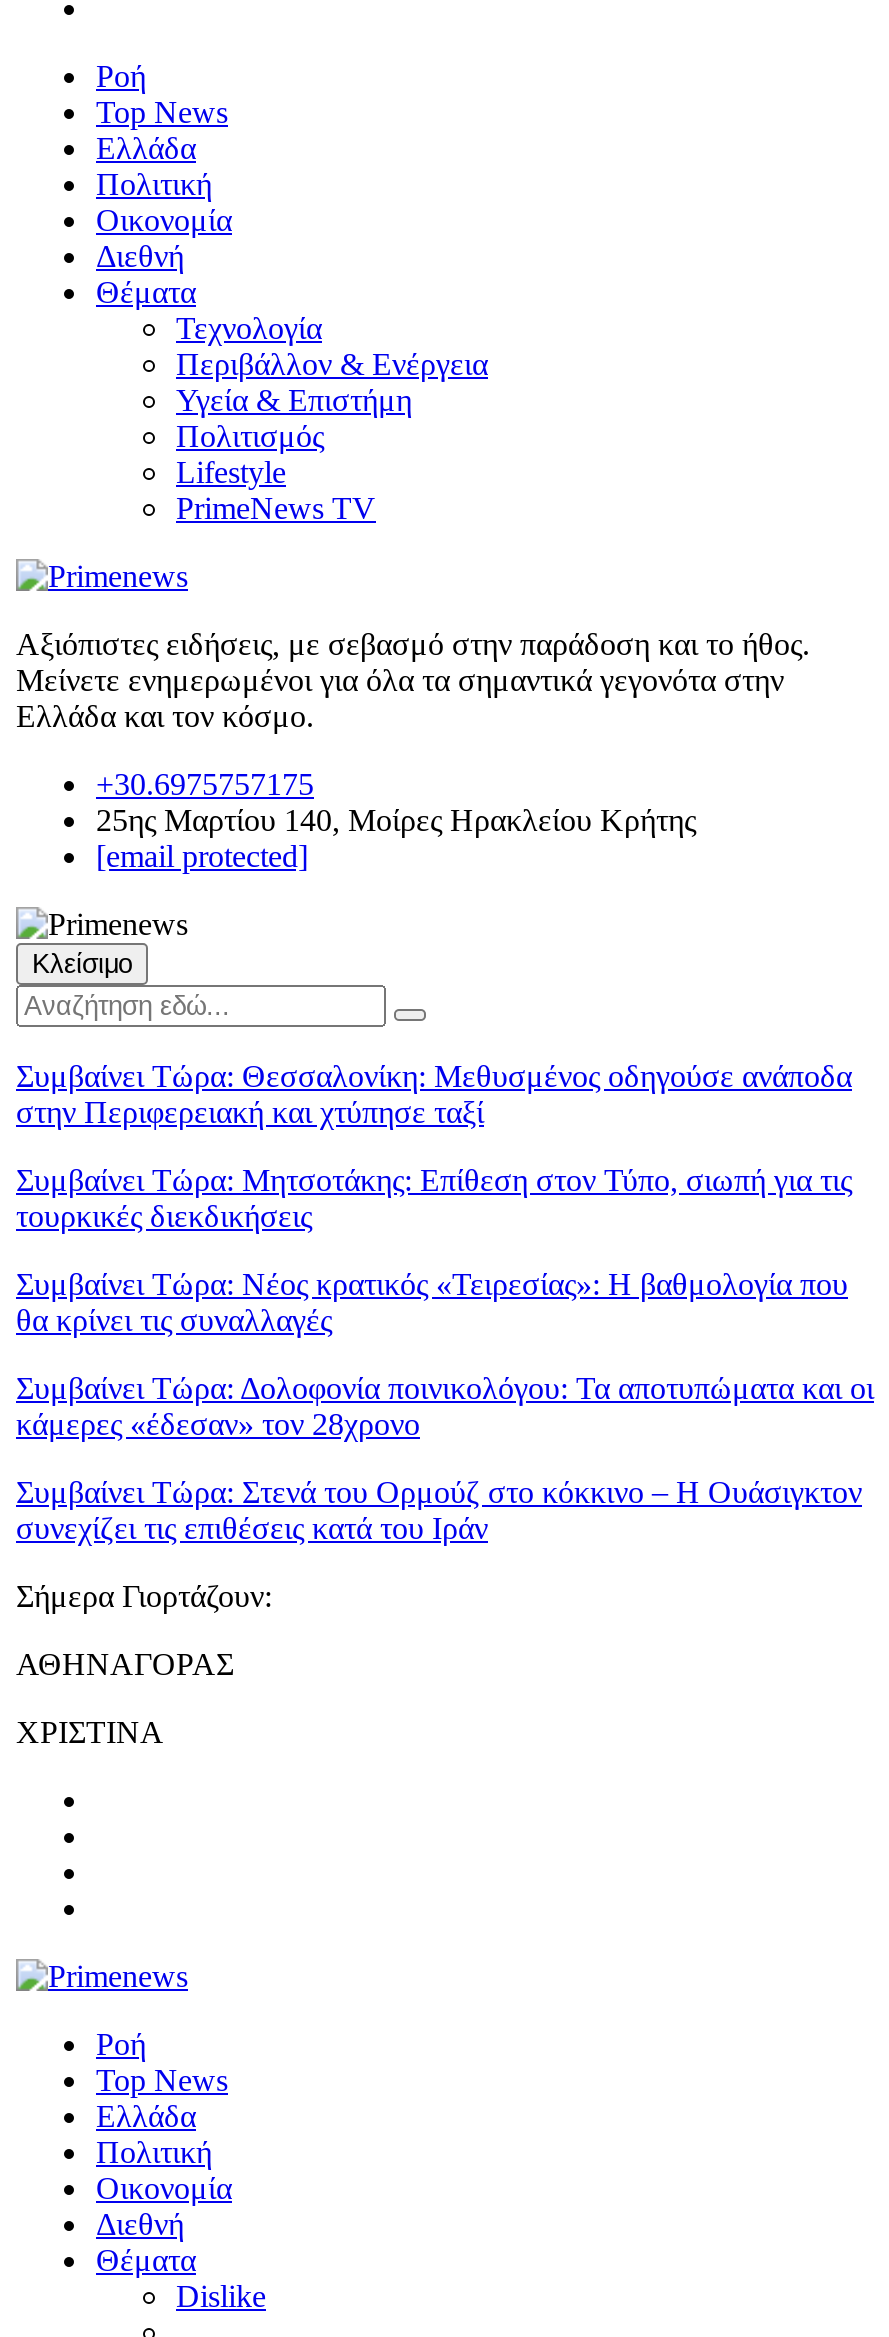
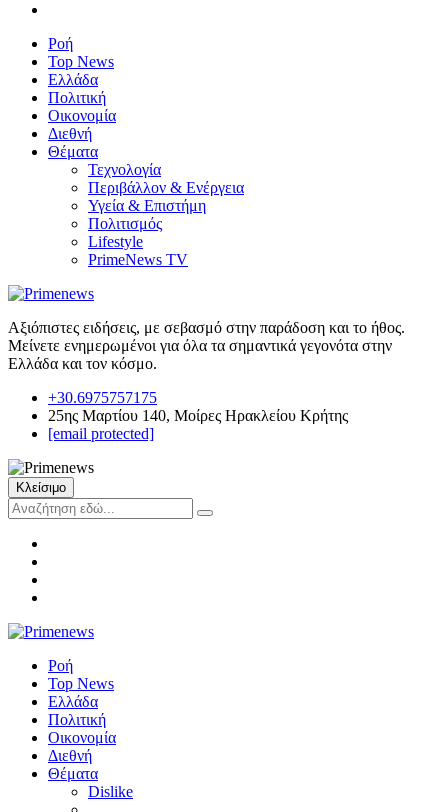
[16,1059,874,1749] Συμβαίνει Τώρα: Θεσσαλονίκη: Μεθυσμένος οδηγούσε ανάποδα | στην Περιφερειακή και χτύπησε ταξί | Συμβαίνει Τώρα: Μητσοτάκης: Επίθεση στον Τύπο, σιωπή για τις | τουρκικές διεκδικήσεις | Συμβαίνει Τώρα: Νέος κρατικός «Τειρεσίας»: Η βαθμολογία που | θα κρίνει τις συναλλαγές | Συμβαίνει Τώρα: Δολοφονία ποινικολόγου: Τα αποτυπώματα και οι | κάμερες «έδεσαν» τον 28χρονο | Συμβαίνει Τώρα: Στενά του Ορμούζ στο κόκκινο – Η Ουάσιγκτον | συνεχίζει τις επιθέσεις κατά του Ιράν | Σήμερα Γιορτάζουν: | ΑΘΗΝΑΓΟΡΑΣ | ΧΡΙΣΤΙΝΑ -> none

